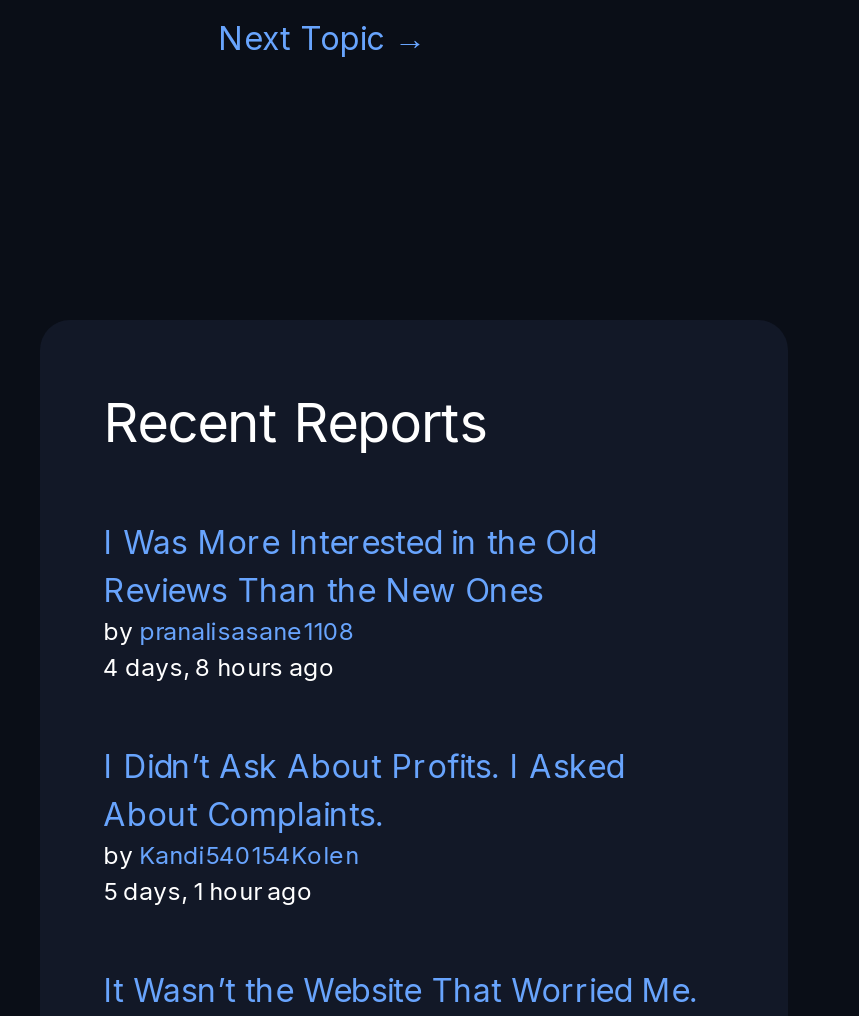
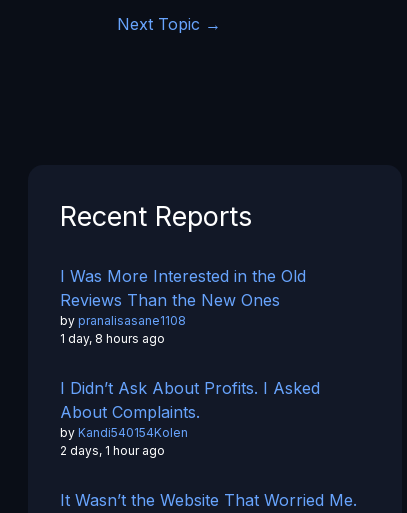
[103,652,335,682] 4 days, 8 hours ago -> [60,331,165,346] 1 day, 8 hours ago
[103,876,313,906] 5 days, 1 hour ago -> [60,443,165,458] 2 days, 1 hour ago

